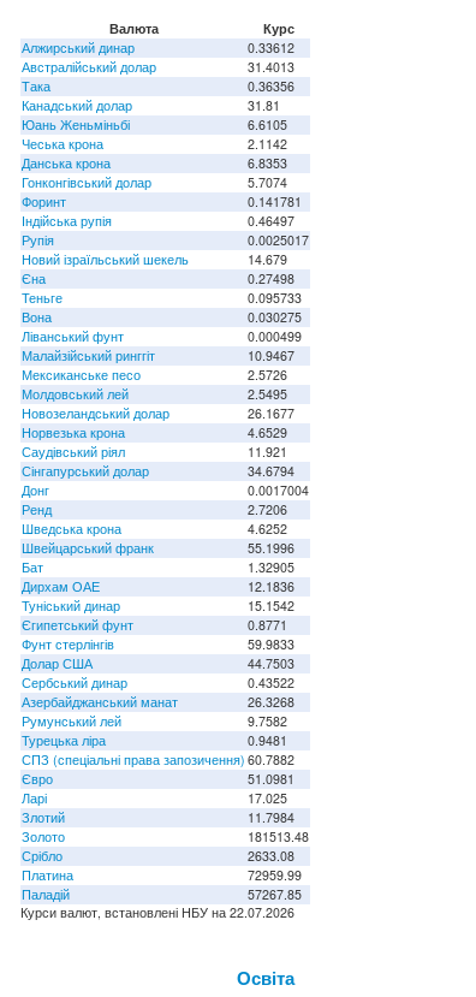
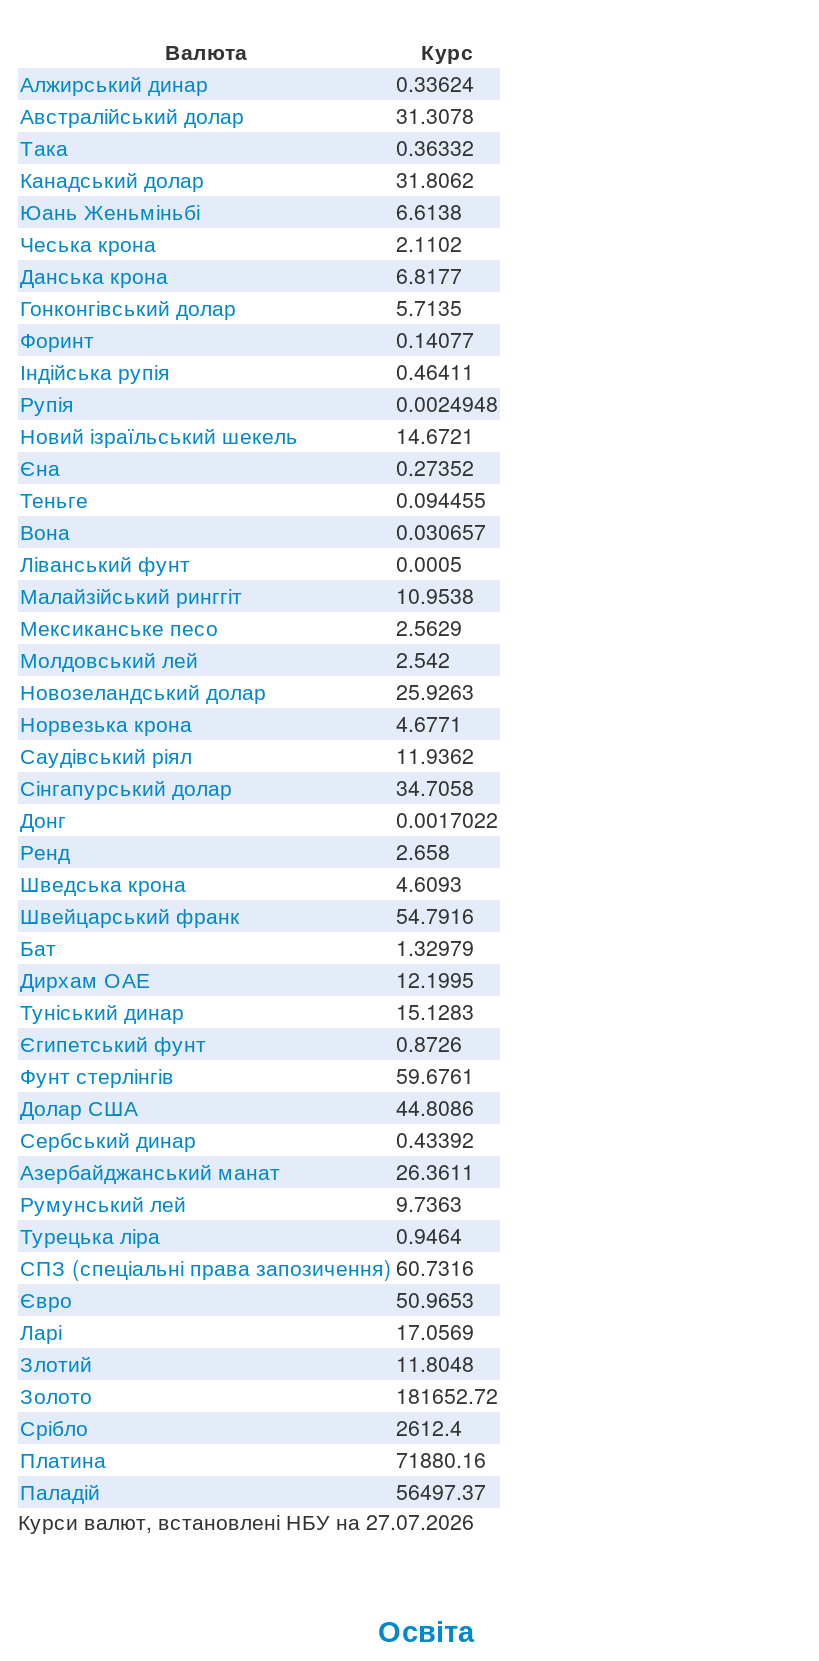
[248,39,294,57] 0.33612 -> [396,69,474,99] 0.33624
[248,58,294,76] 31.4013 -> [396,101,474,131] 31.3078
[248,77,294,95] 0.36356 -> [396,133,474,163] 0.36332
[248,97,280,115] 31.81 -> [396,165,474,195] 31.8062
[248,116,287,134] 6.6105 -> [396,197,462,227] 6.6138
[248,135,287,153] 2.1142 -> [396,229,462,259] 2.1102
[248,154,287,172] 6.8353 -> [396,261,462,291] 6.8177
[248,174,287,192] 5.7074 -> [396,293,462,323] 5.7135
[248,193,302,211] 0.141781 -> [396,325,474,355] 0.14077
[248,212,294,230] 0.46497 -> [396,357,474,387] 0.46411
[248,231,309,249] 0.0025017 -> [396,389,498,419] 0.0024948
[248,251,287,269] 14.679 -> [396,421,474,451] 14.6721
[248,270,294,288] 0.27498 -> [396,453,474,483] 0.27352
[248,289,302,307] 0.095733 -> [396,485,486,515] 0.094455
[248,308,302,326] 0.030275 -> [396,517,486,547] 0.030657
[248,327,302,346] 0.000499 -> [396,549,462,579] 0.0005
[248,347,294,365] 10.9467 -> [396,581,474,611] 10.9538
[248,366,287,384] 2.5726 -> [396,613,462,643] 2.5629
[248,385,287,403] 2.5495 -> [396,645,450,675] 2.542
[248,404,294,422] 26.1677 -> [396,677,474,707] 25.9263
[248,424,287,442] 4.6529 -> [396,709,462,739] 4.6771
[248,443,287,461] 11.921 -> [396,741,474,771] 11.9362
[248,462,294,480] 34.6794 -> [396,773,474,803] 34.7058
[248,481,309,499] 0.0017004 -> [396,805,498,835] 0.0017022
[248,501,287,519] 2.7206 -> [396,837,450,867] 2.658
[248,520,287,538] 4.6252 -> [396,869,462,899] 4.6093
[248,539,294,557] 55.1996 -> [396,901,474,931] 54.7916
[248,558,294,576] 1.32905 -> [396,933,474,963] 1.32979
[248,578,294,596] 12.1836 -> [396,965,474,995] 12.1995
[248,597,294,615] 15.1542 -> [396,997,474,1027] 15.1283
[248,616,287,634] 0.8771 -> [396,1029,462,1059] 0.8726
[248,635,294,653] 59.9833 -> [396,1061,474,1091] 59.6761
[248,655,294,673] 44.7503 -> [396,1093,474,1123] 44.8086
[248,674,294,692] 0.43522 -> [396,1125,474,1155] 0.43392
[248,693,294,711] 26.3268 -> [396,1157,474,1187] 26.3611
[248,712,287,730] 9.7582 -> [396,1189,462,1219] 9.7363
[248,732,287,750] 0.9481 -> [396,1221,462,1251] 0.9464
[22,751,294,769] СПЗ (спеціальні права запозичення) 60.7882 -> [20,1253,474,1283] СПЗ (спеціальні права запозичення) 60.7316
[248,770,294,788] 51.0981 -> [396,1285,474,1315] 50.9653
[248,789,287,807] 17.025 -> [396,1317,474,1347] 17.0569
[248,809,294,827] 11.7984 -> [396,1349,474,1379] 11.8048
[248,828,309,846] 181513.48 -> [396,1381,498,1411] 181652.72
[248,847,294,865] 2633.08 -> [396,1413,462,1443] 2612.4
[248,866,302,884] 72959.99 -> [396,1445,486,1475] 71880.16
[248,886,302,904] 57267.85 -> [396,1477,486,1507] 56497.37
[20,904,294,922] Курси валют, встановлені НБУ на 22.07.2026 -> [18,1507,474,1537] Курси валют, встановлені НБУ на 27.07.2026

